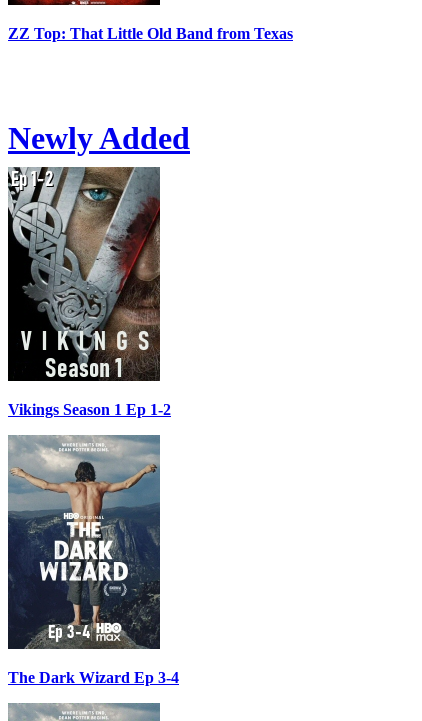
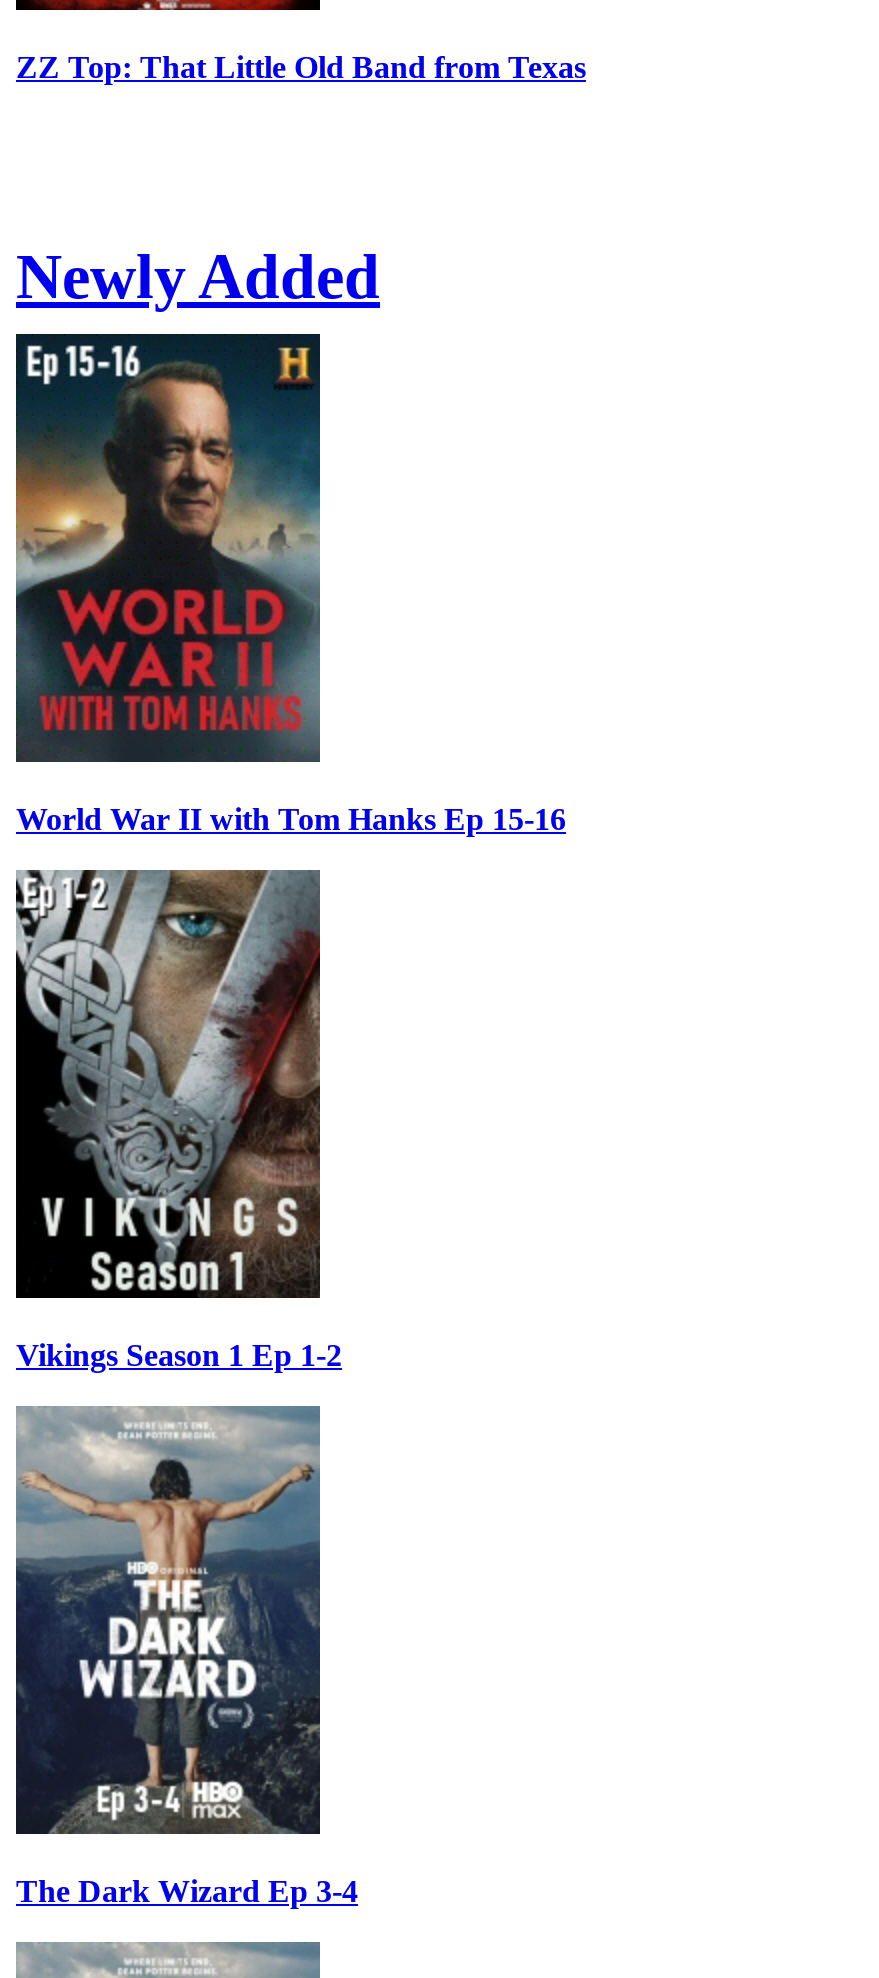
none -> [14,332,566,836] [image] | World War II with Tom Hanks Ep 15-16

